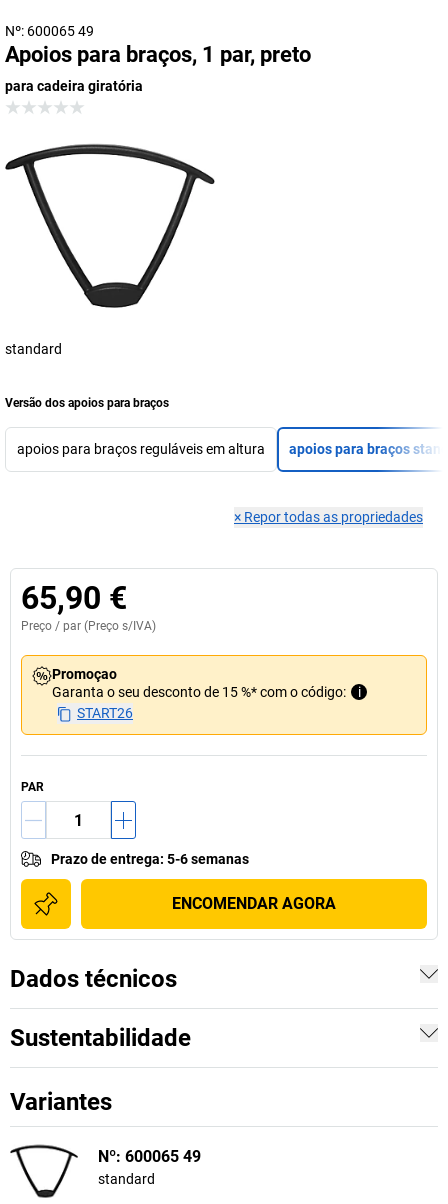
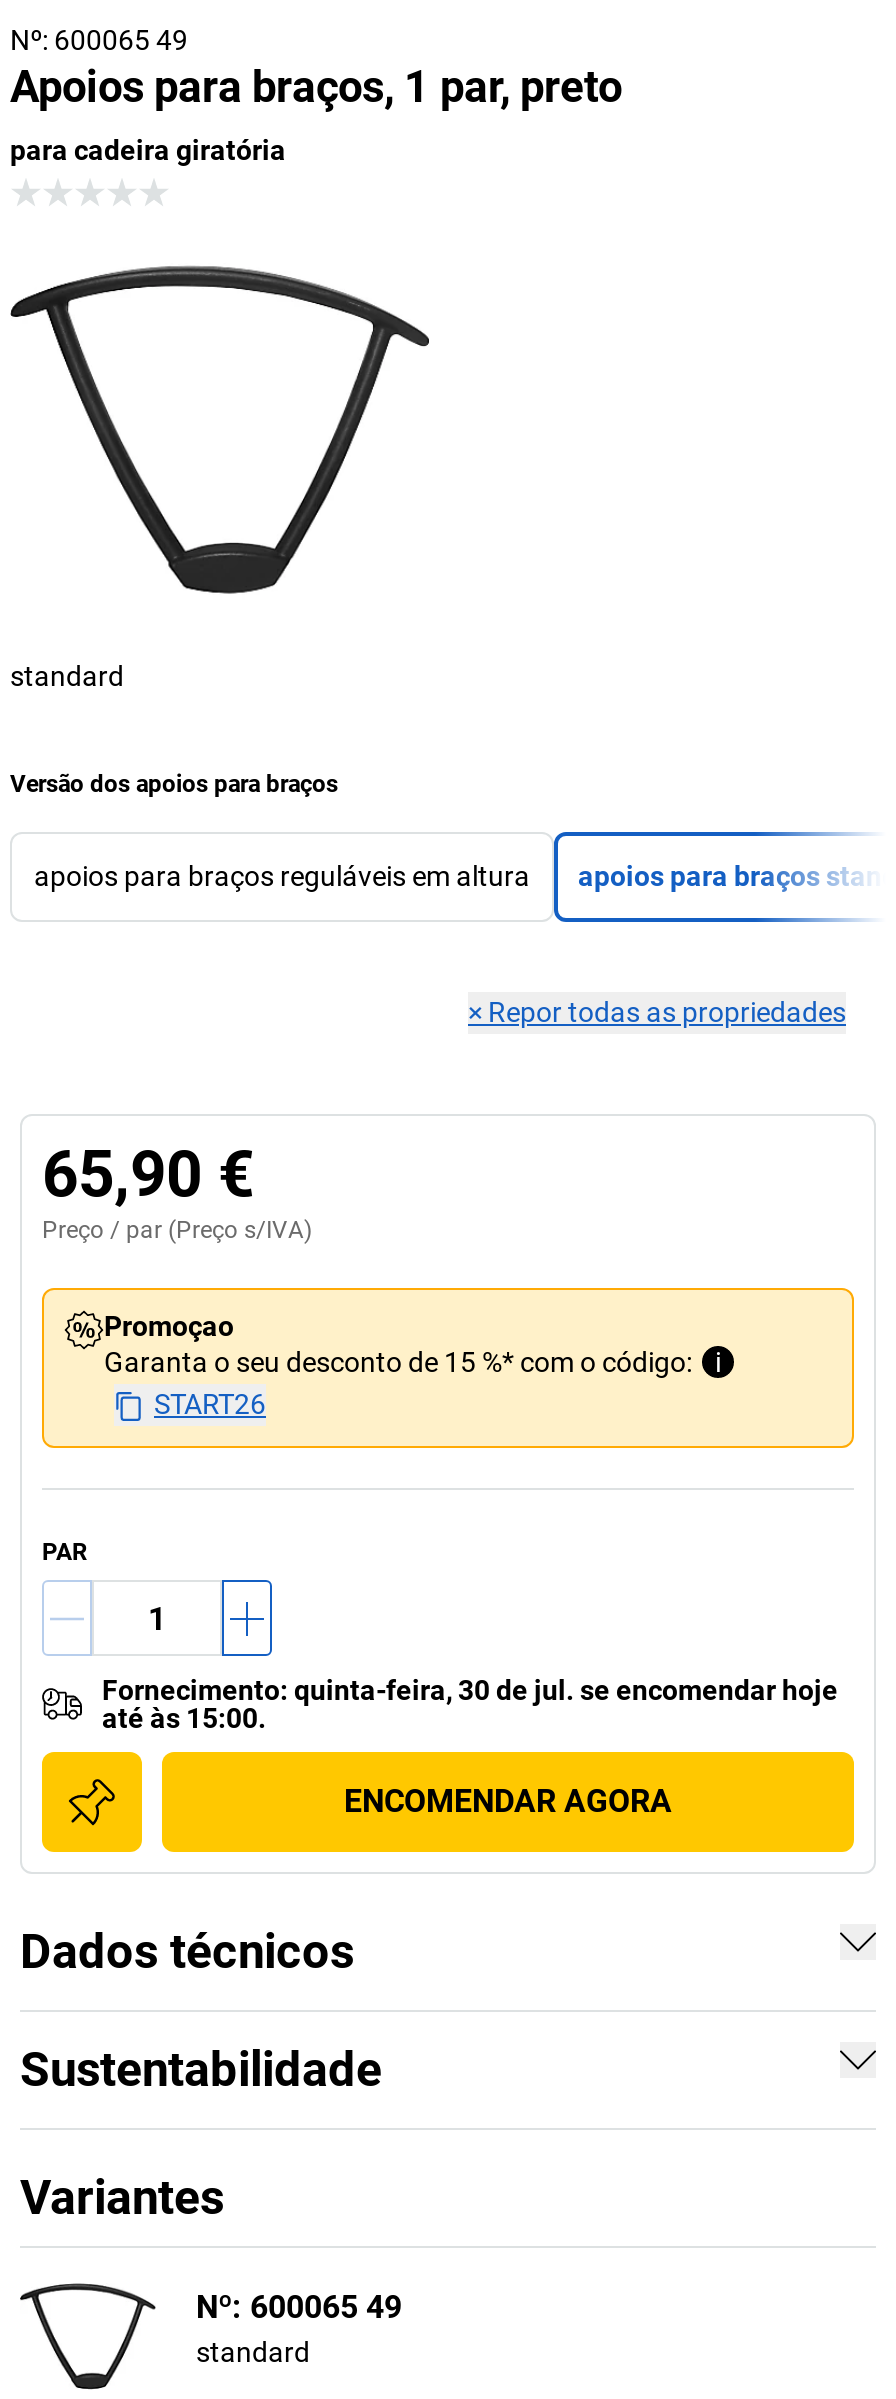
[51,851,249,867] Prazo de entrega: 5-6 semanas -> [102,1674,838,1734] Fornecimento: quinta-feira, 30 de jul. se encomendar hoje | até às 15:00.

